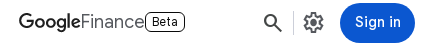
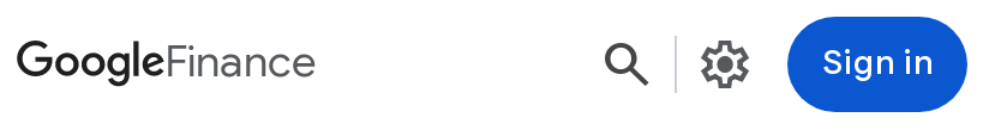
[81,11,178,33] Finance Beta -> [165,36,319,88] Finance

